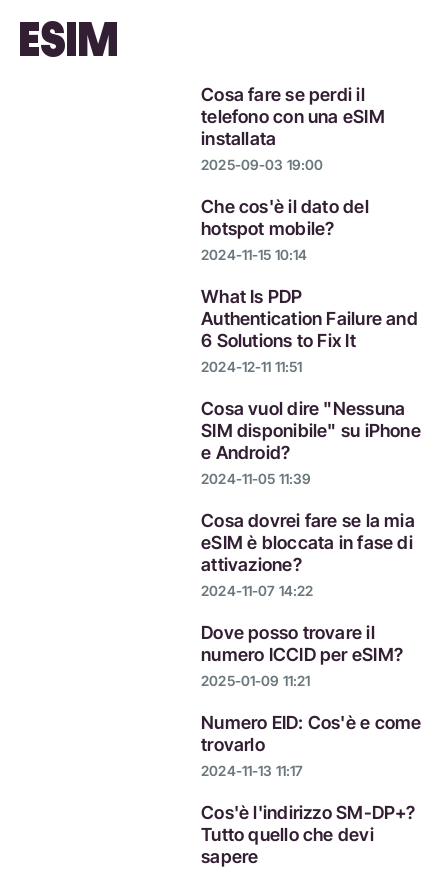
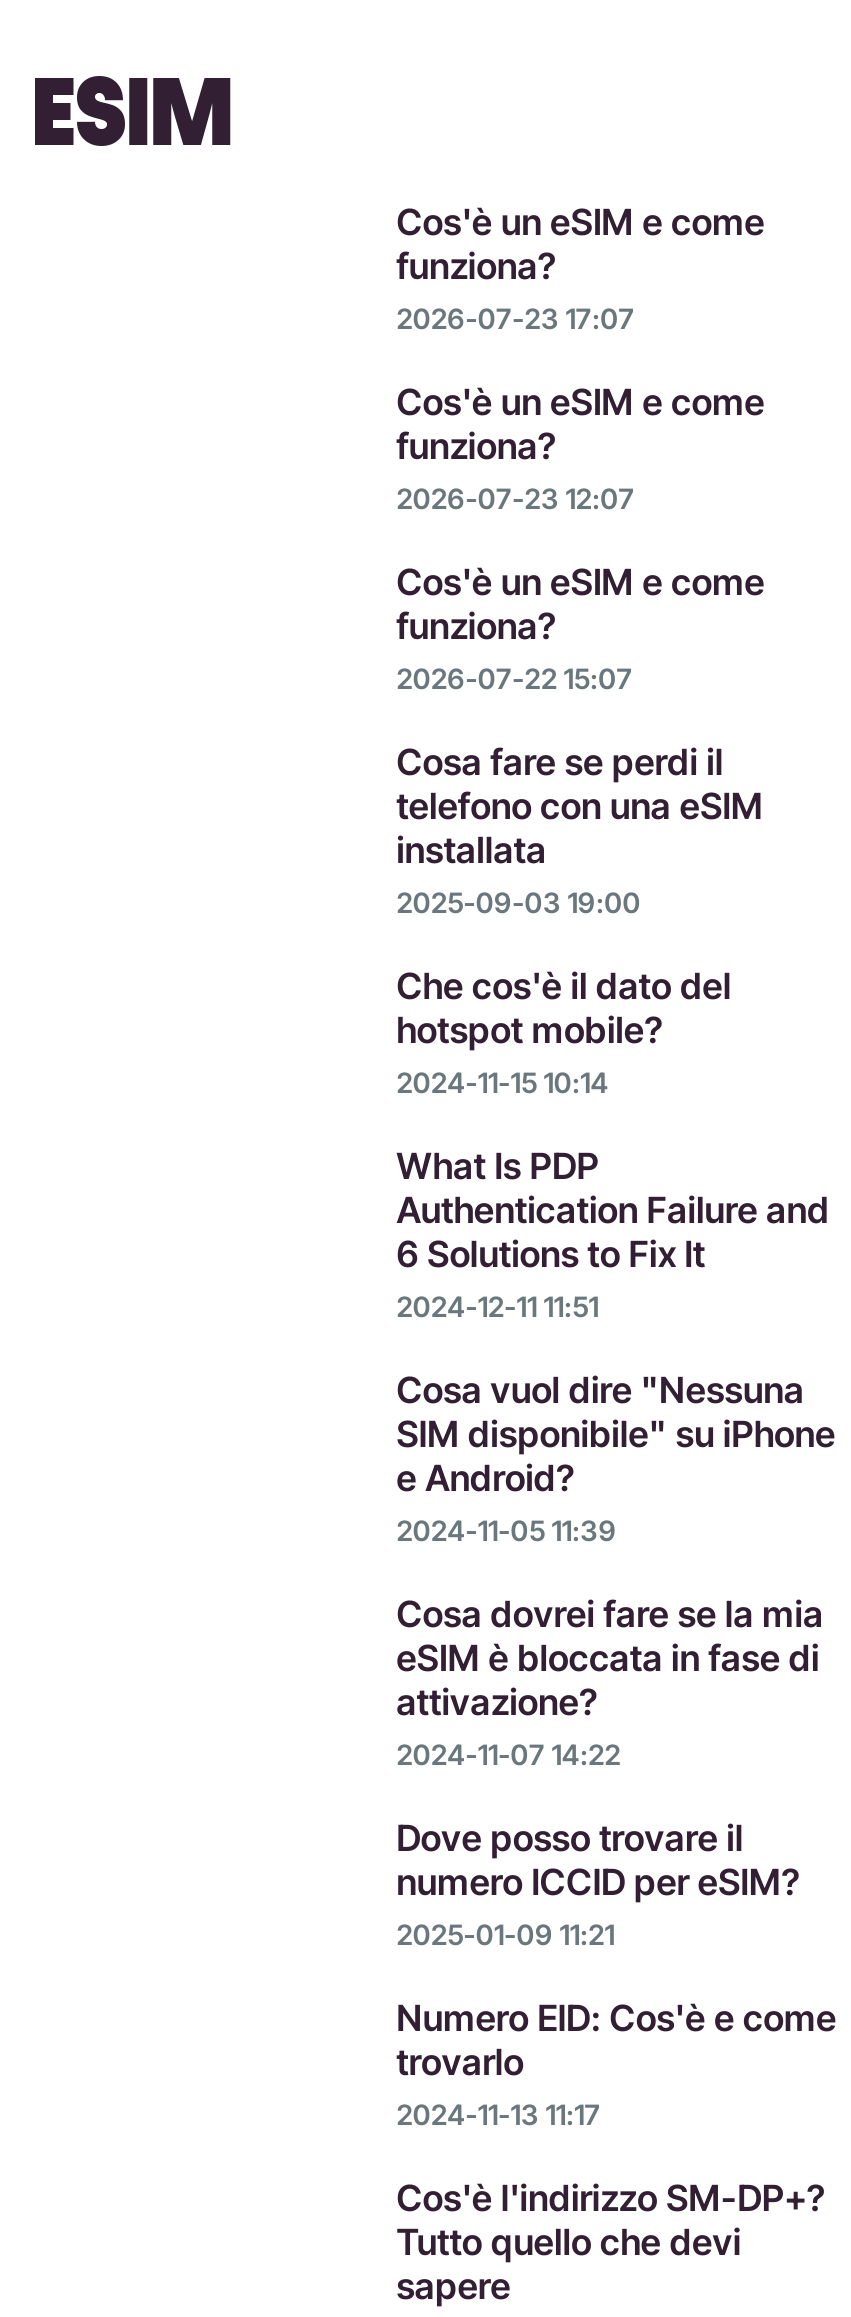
none -> [396,201,765,695] Cos'è un eSIM e come | funziona? | 2026-07-23 17:07 | Cos'è un eSIM e come | funziona? | 2026-07-23 12:07 | Cos'è un eSIM e come | funziona? | 2026-07-22 15:07

